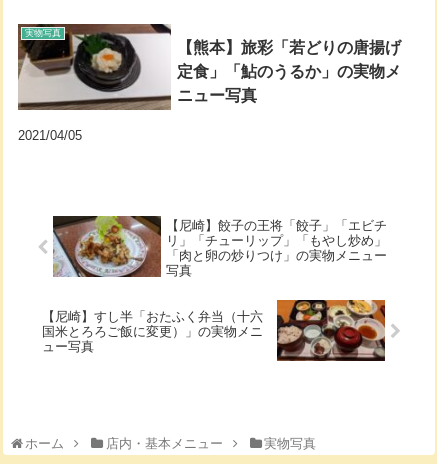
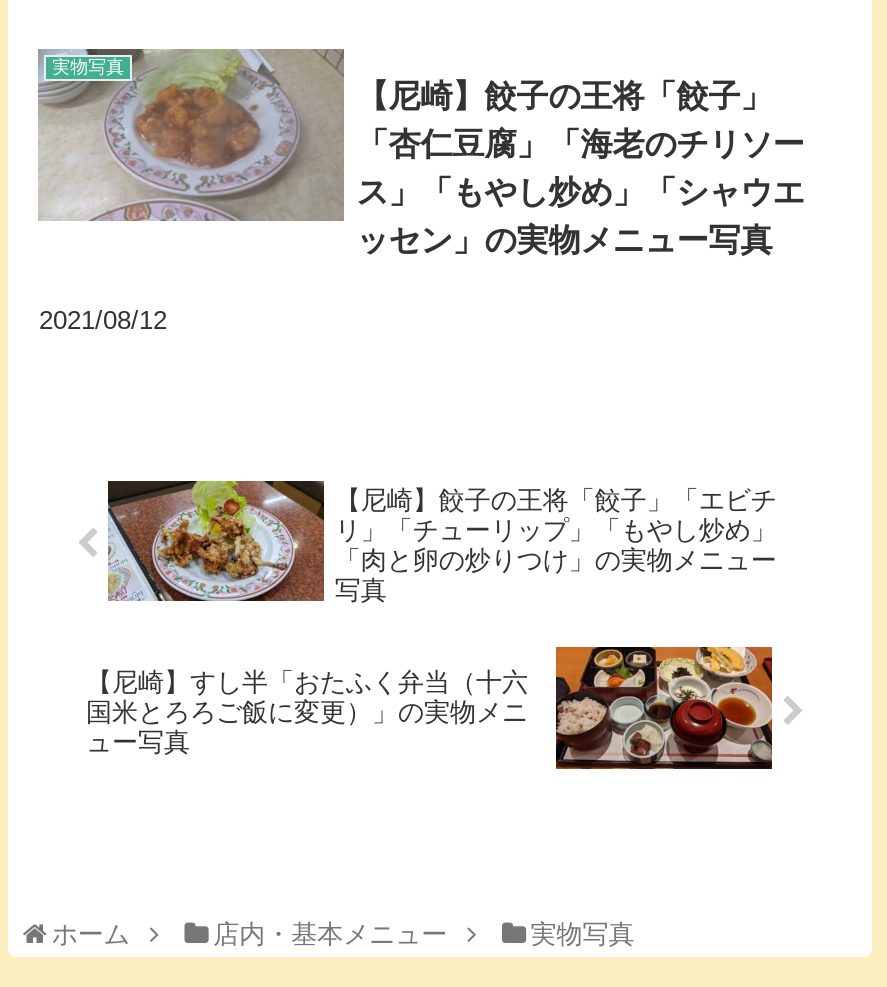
[18,23,401,110] [image] | 【熊本】旅彩「若どりの唐揚げ | 定食」「鮎のうるか」の実物メ | ニュー写真 -> [38,47,805,257] [image] | 【尼崎】餃子の王将「餃子」 | 「杏仁豆腐」「海老のチリソー | ス」「もやし炒め」「シャウエ | ッセン」の実物メニュー写真
[18,128,82,143] 2021/04/05 -> [39,305,167,335] 2021/08/12

